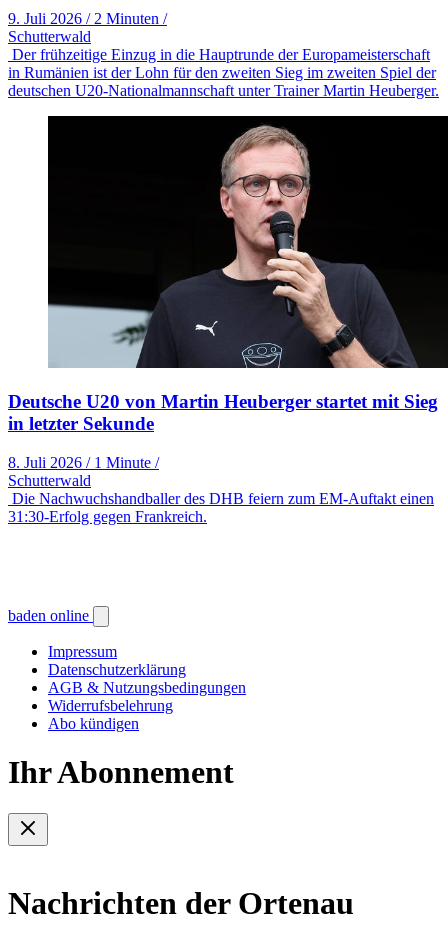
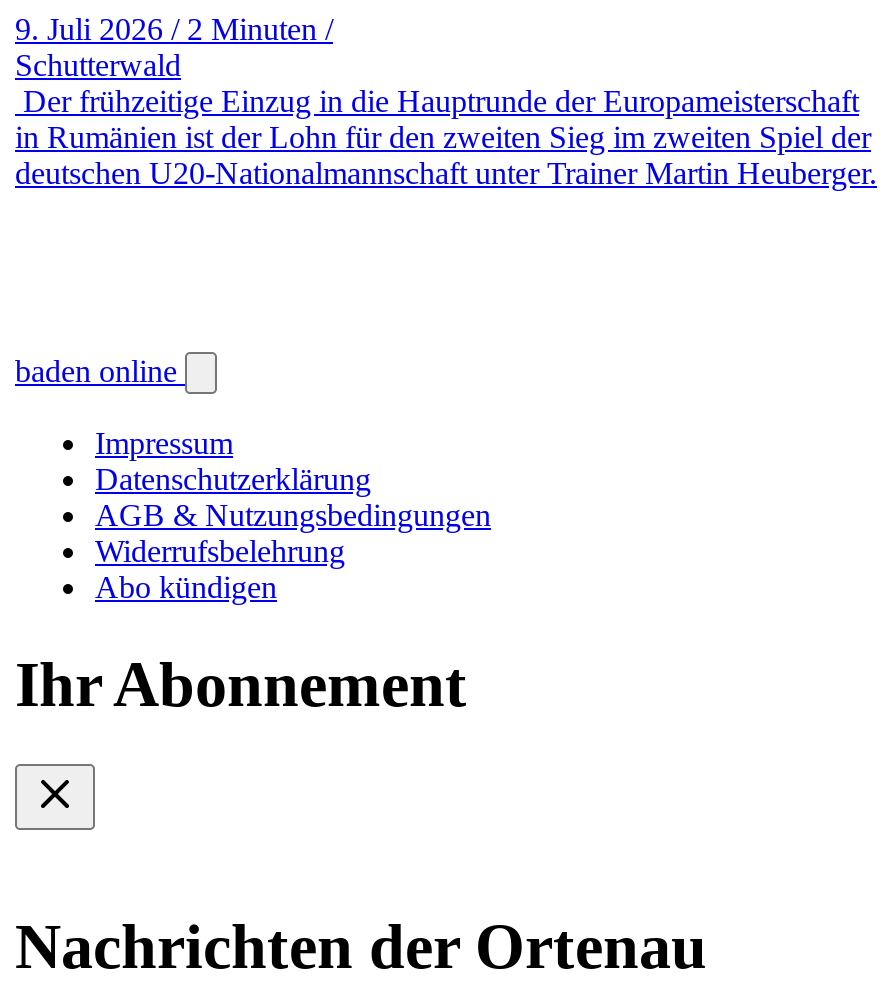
[8,115,445,525] [image] | Deutsche U20 von Martin Heuberger startet mit Sieg | in letzter Sekunde | 8. Juli 2026 / 1 Minute / | Schutterwald | Die Nachwuchshandballer des DHB feiern zum EM-Auftakt einen | 31:30-Erfolg gegen Frankreich. -> none

